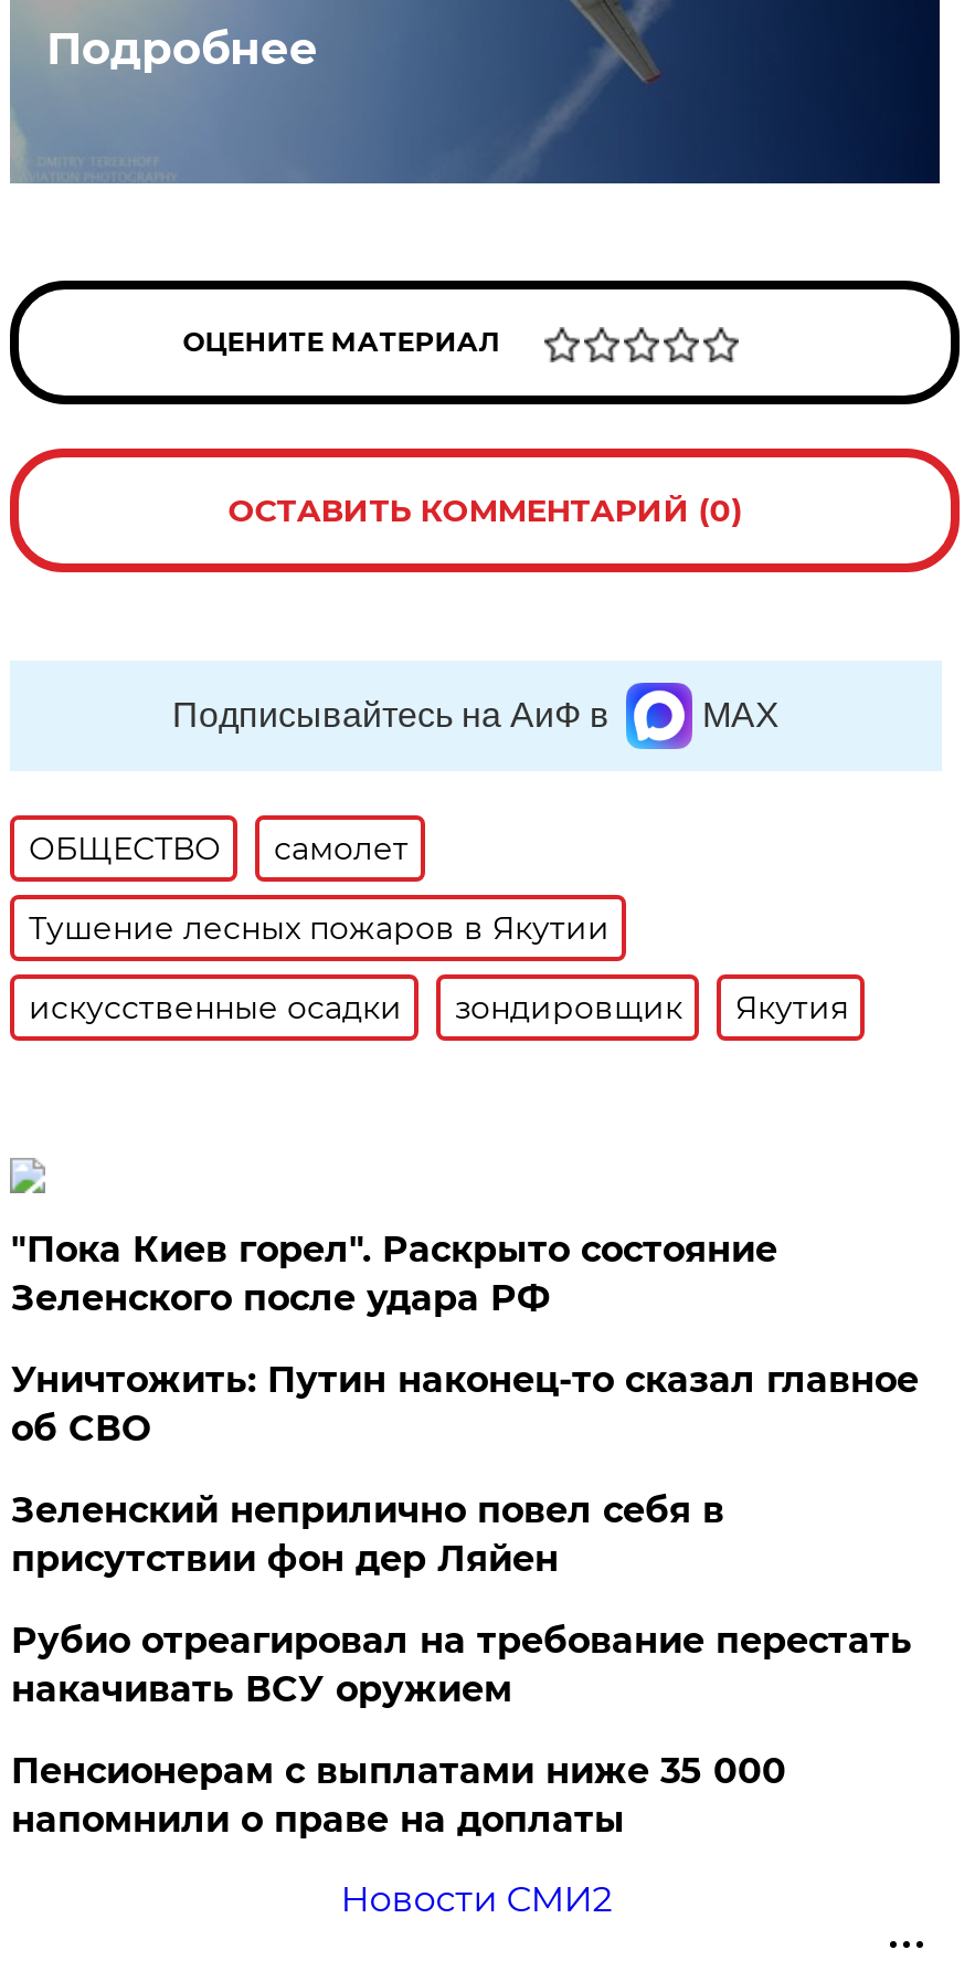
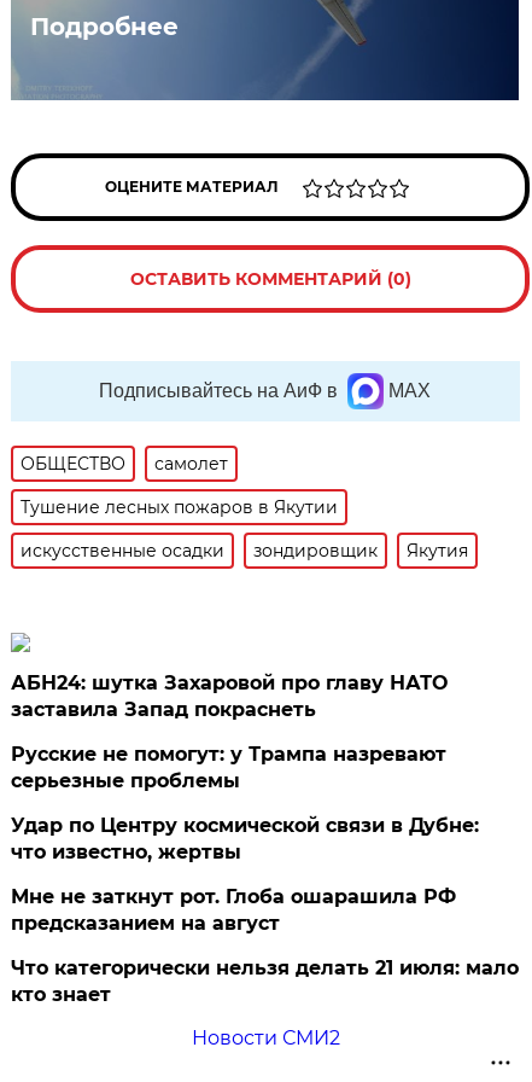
[11,1229,777,1319] "Пока Киев горел". Раскрыто состояние | Зеленского после удара РФ -> [11,671,448,721] АБН24: шутка Захаровой про главу НАТО | заставила Запад покраснеть
[11,1359,918,1450] Уничтожить: Путин наконец-то сказал главное | об СВО -> [11,743,447,792] Русские не помогут: у Трампа назревают | серьезные проблемы
[11,1489,724,1580] Зеленский неприлично повел cебя в | присутствии фон дер Ляйен -> [11,814,479,863] Удар по Центру космической связи в Дубне: | что известно, жертвы
[11,1620,912,1710] Рубио отреагировал на требование перестать | накачивать ВСУ оружием -> [11,885,456,935] Мне не заткнут рот. Глоба ошарашила РФ | предсказанием на август
[11,1750,786,1841] Пенсионерам с выплатами ниже 35 000 | напомнили о праве на доплаты -> [11,956,519,1006] Что категорически нельзя делать 21 июля: мало | кто знает

